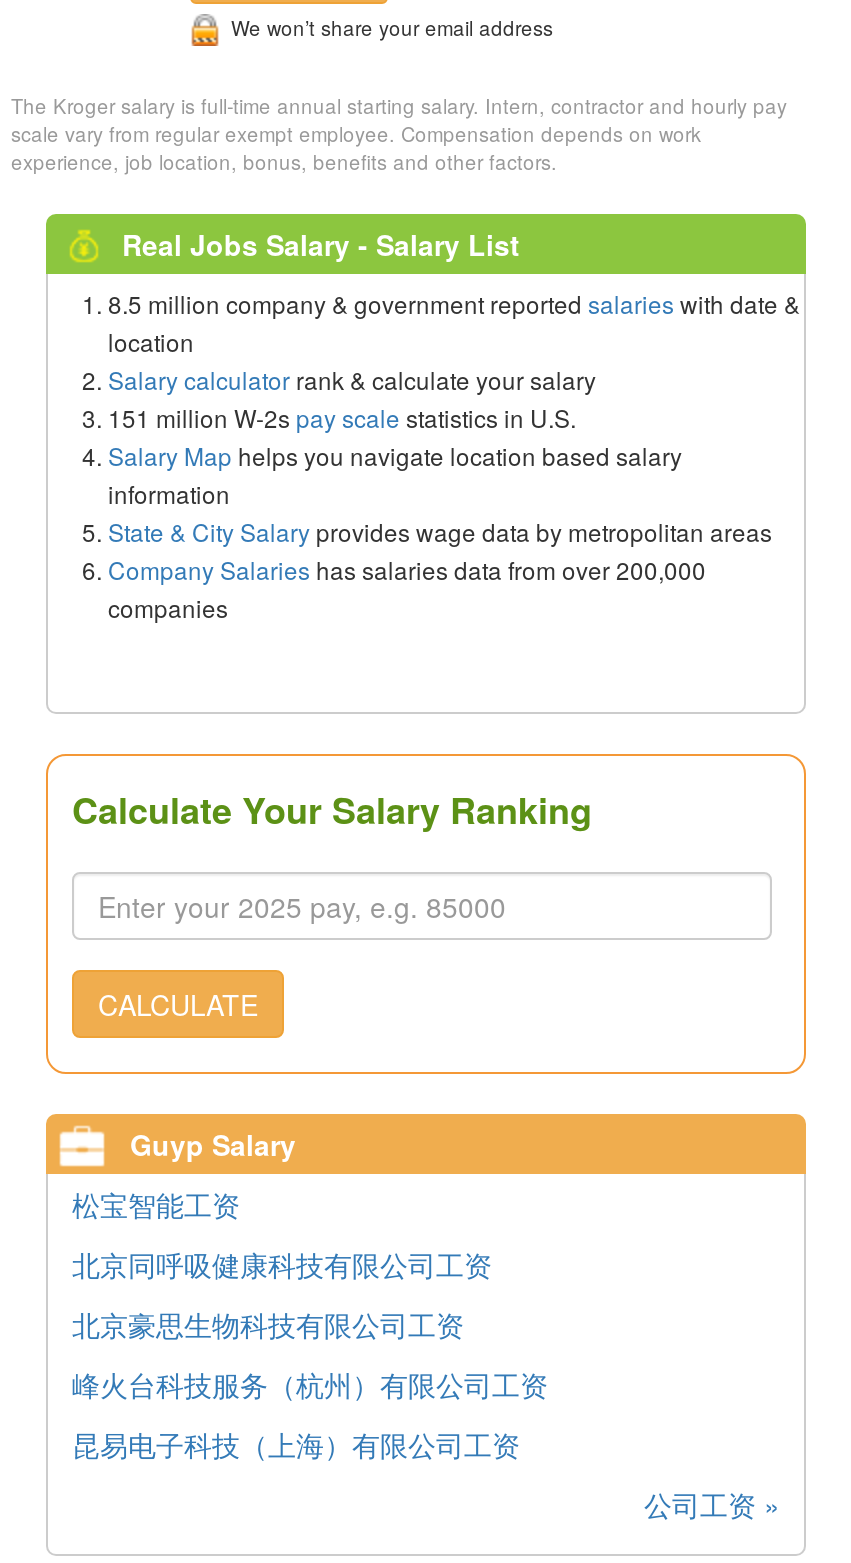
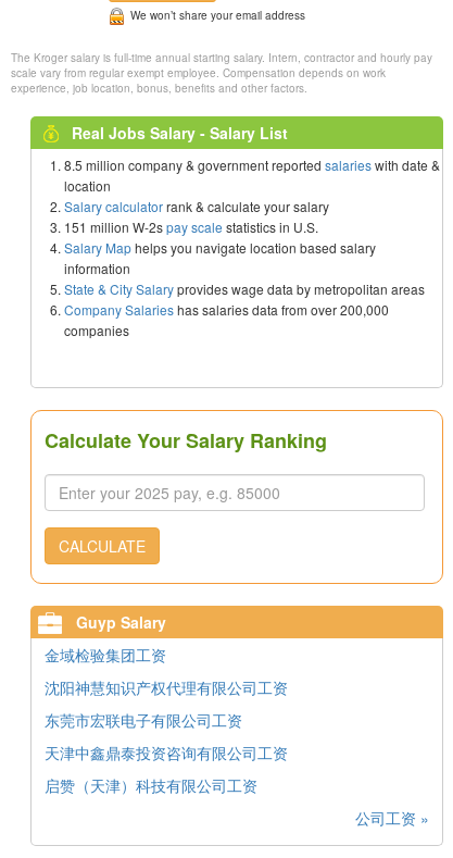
[72,1184,240,1224] 松宝智能工资 -> [45,644,166,666] 金域检验集团工资
[72,1244,492,1284] 北京同呼吸健康科技有限公司工资 -> [45,677,288,698] 沈阳神慧知识产权代理有限公司工资
[72,1304,464,1344] 北京豪思生物科技有限公司工资 -> [45,709,242,731] 东莞市宏联电子有限公司工资
[72,1364,548,1404] 峰火台科技服务（杭州）有限公司工资 -> [45,742,288,764] 天津中鑫鼎泰投资咨询有限公司工资
[72,1424,520,1464] 昆易电子科技（上海）有限公司工资 -> [45,774,257,796] 启赞（天津）科技有限公司工资

